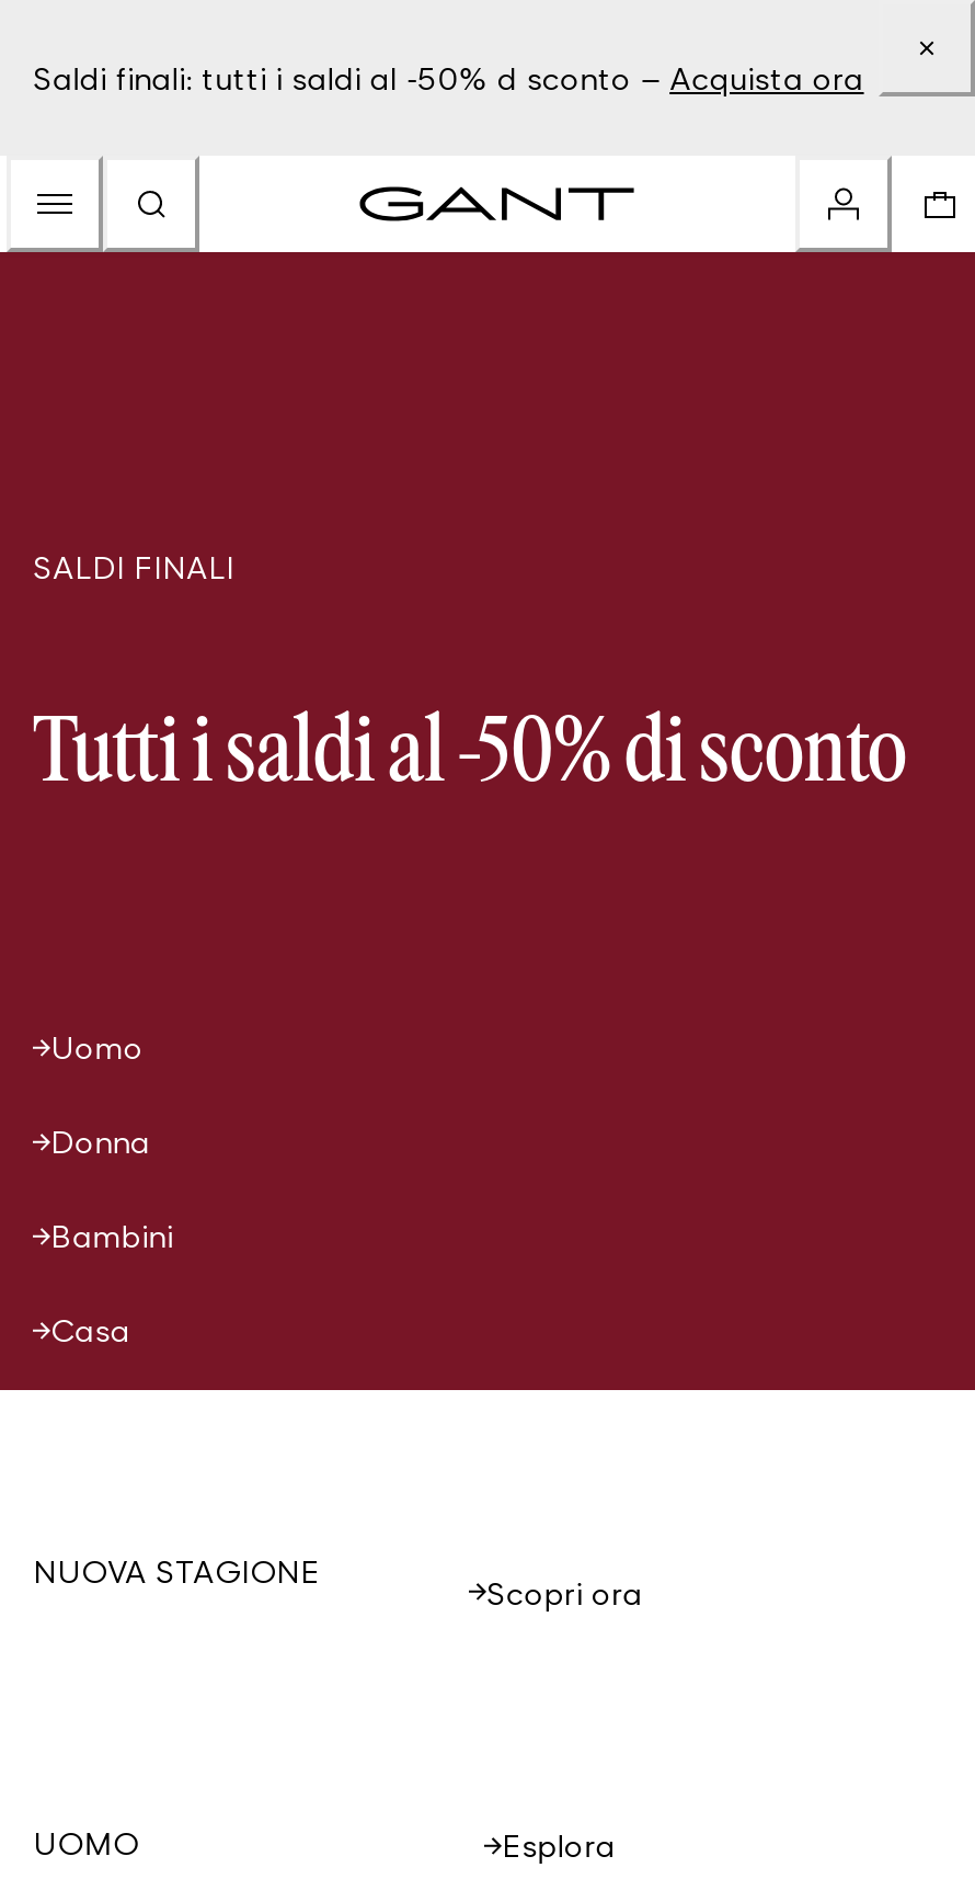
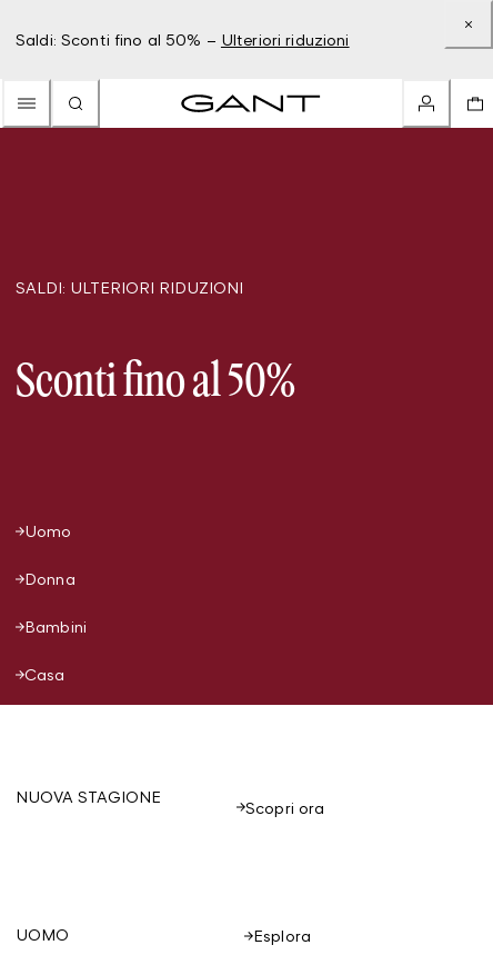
[33,59,864,96] Saldi finali: tutti i saldi al -50% d sconto – Acquista ora -> [16,30,349,49] Saldi: Sconti fino al 50% – Ulteriori riduzioni
[33,548,234,585] SALDI FINALI -> [16,278,243,297] SALDI: ULTERIORI RIDUZIONI
[33,710,907,800] Tutti i saldi al -50% di sconto -> [16,360,295,406] Sconti fino al 50%

